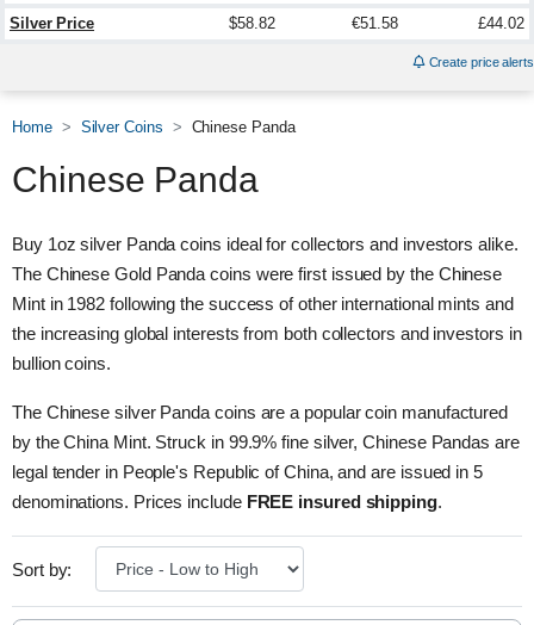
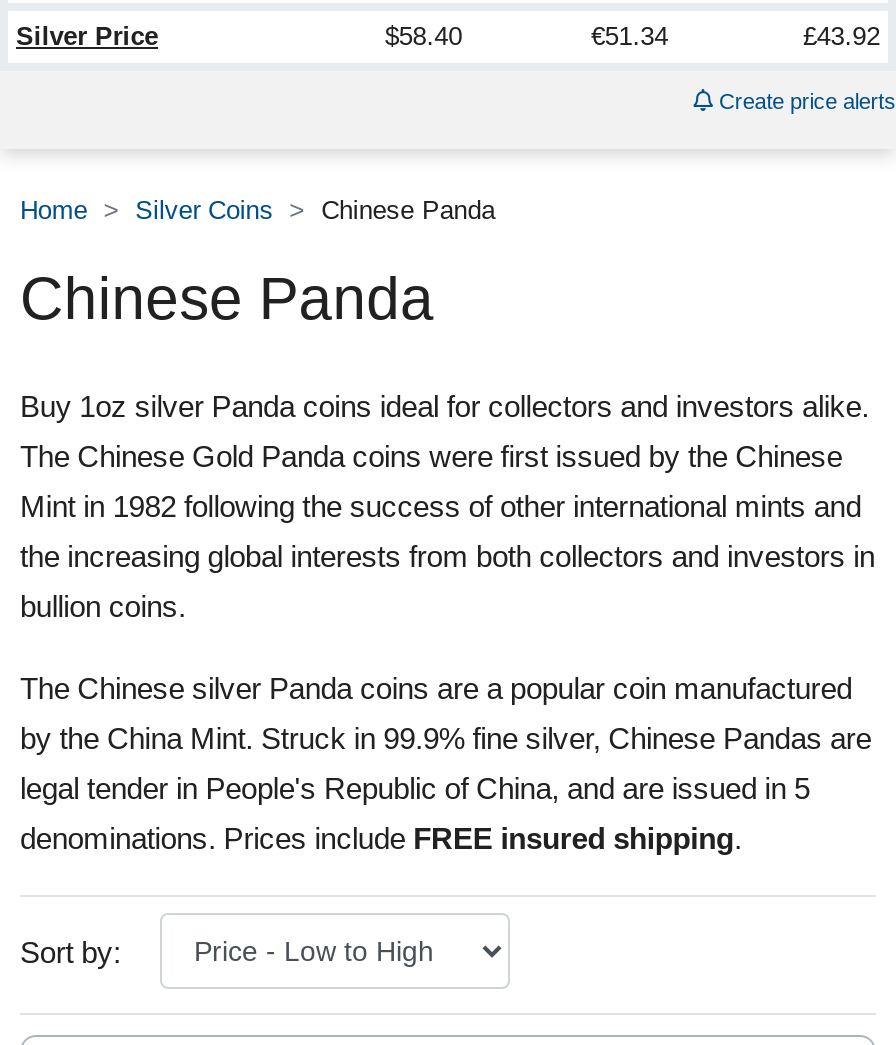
[229,14,275,32] $58.82 -> [385,21,462,51] $58.40
[352,14,398,32] €51.58 -> [591,21,668,51] €51.34
[479,14,524,32] £44.02 -> [803,21,880,51] £43.92

